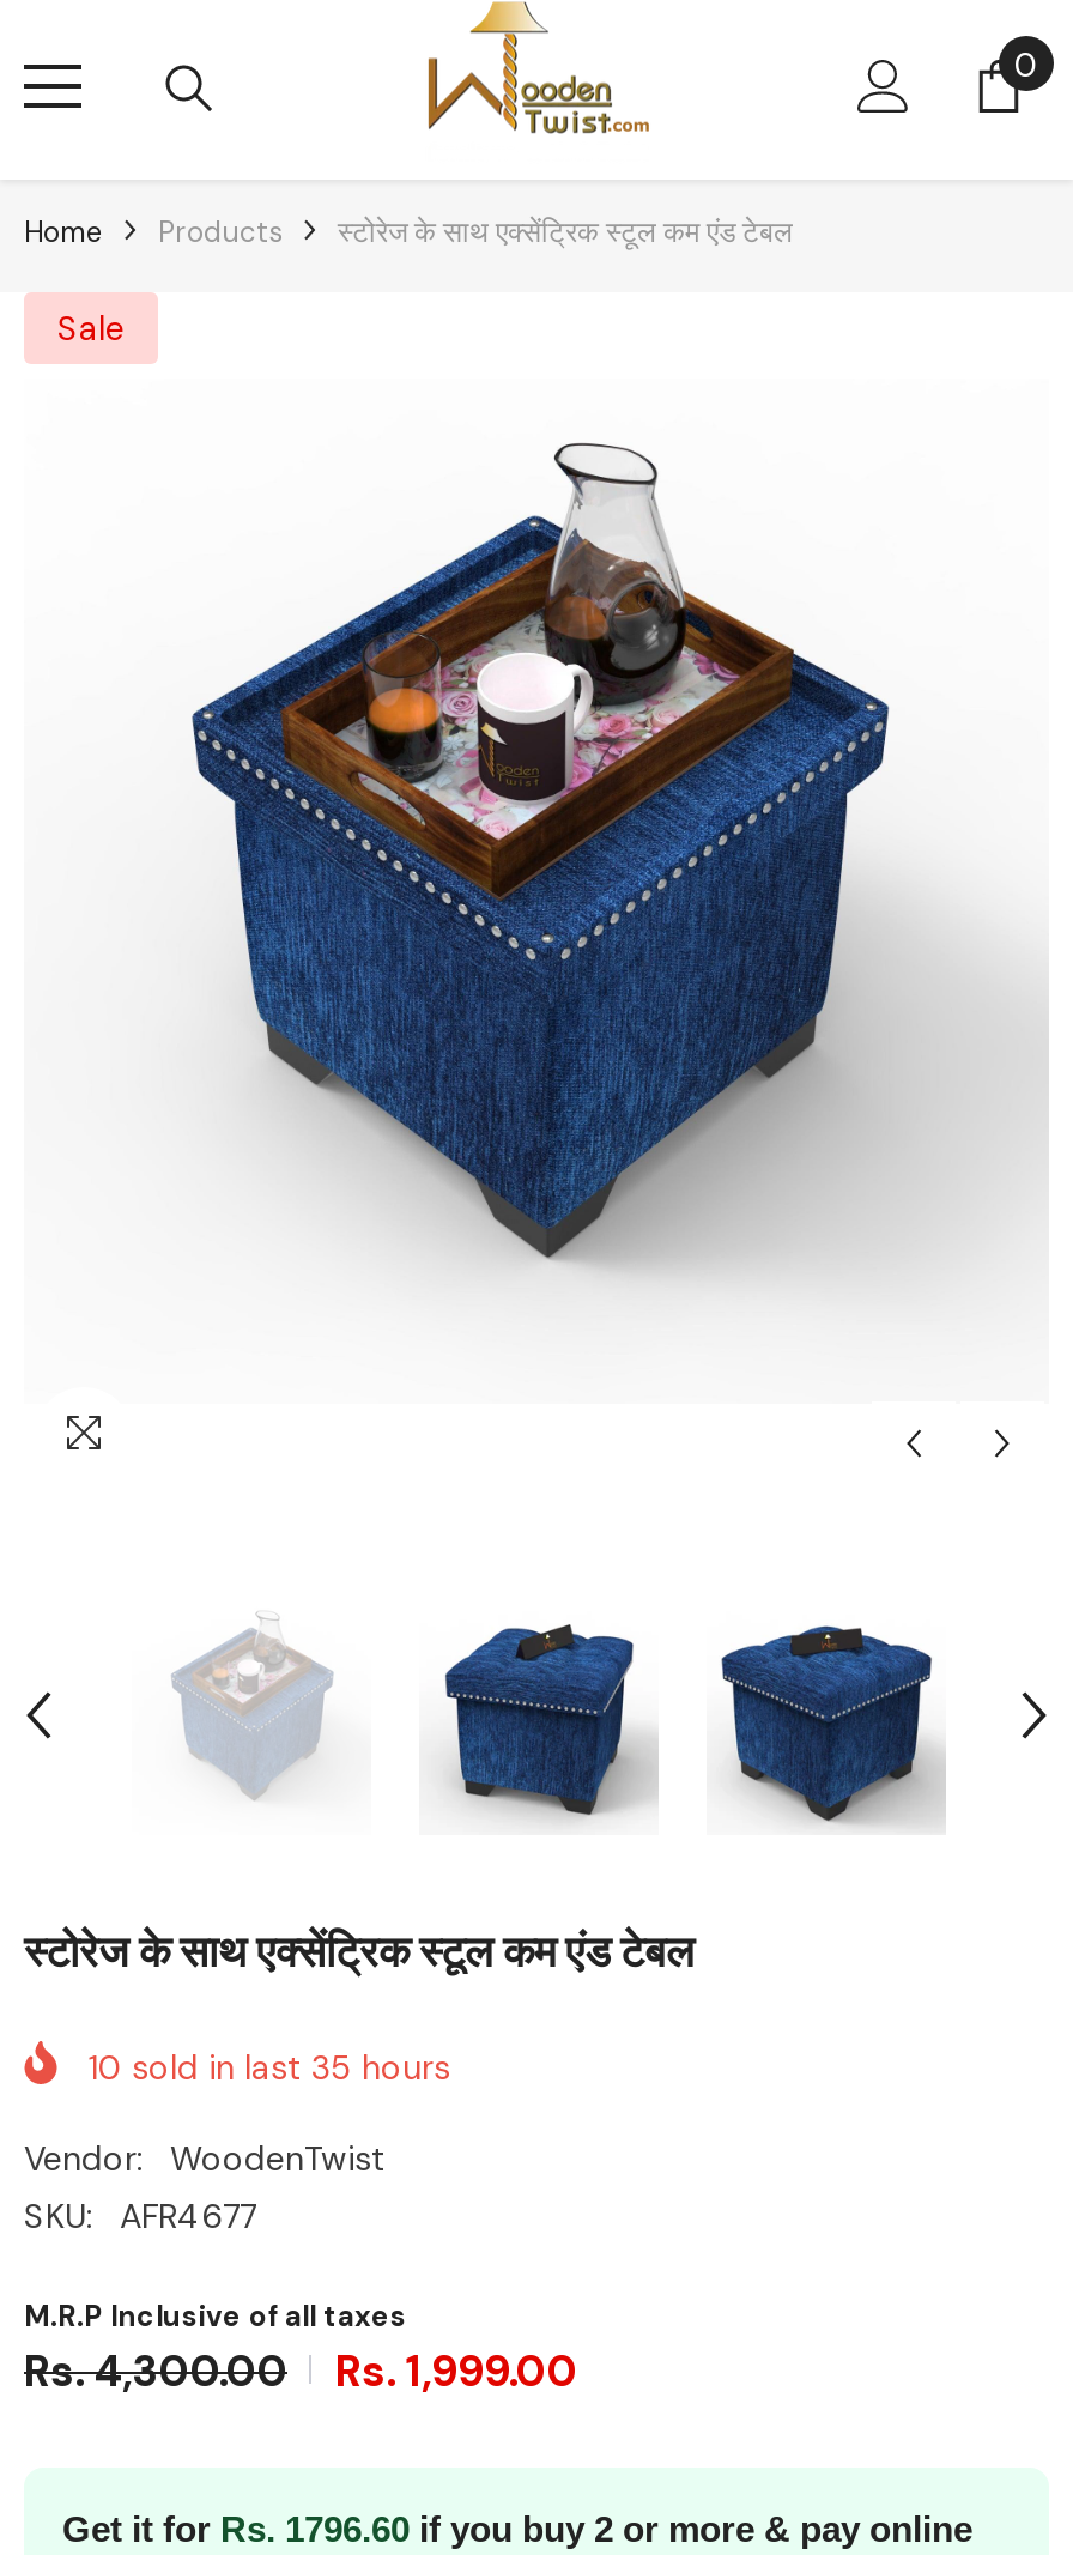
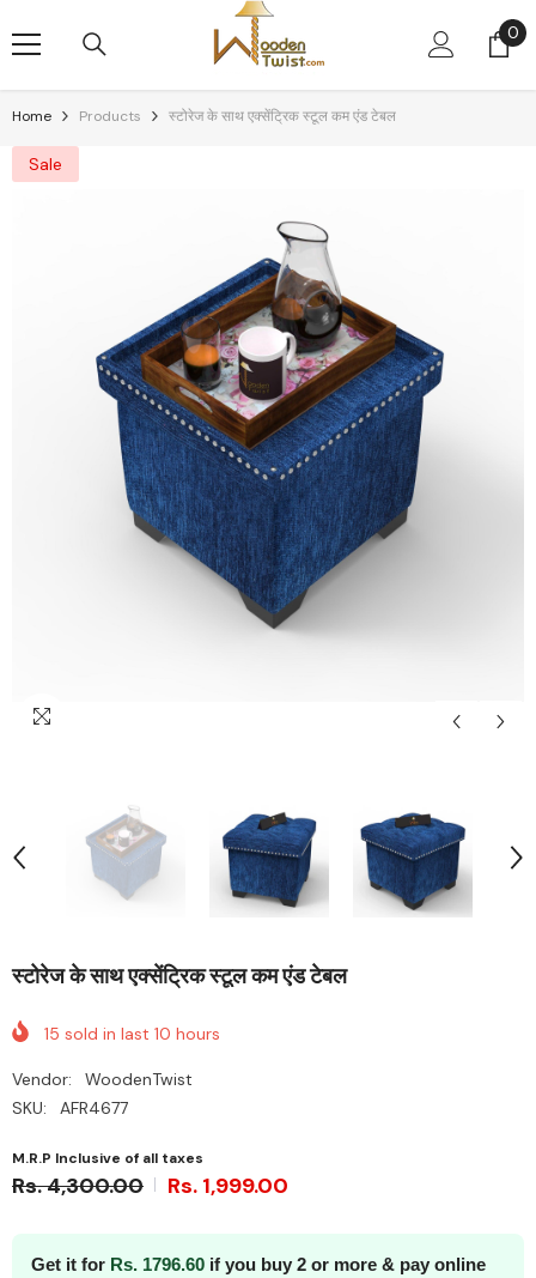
[89,2046,450,2089] 10 sold in last 35 hours -> [44,1023,220,1045] 15 sold in last 10 hours

